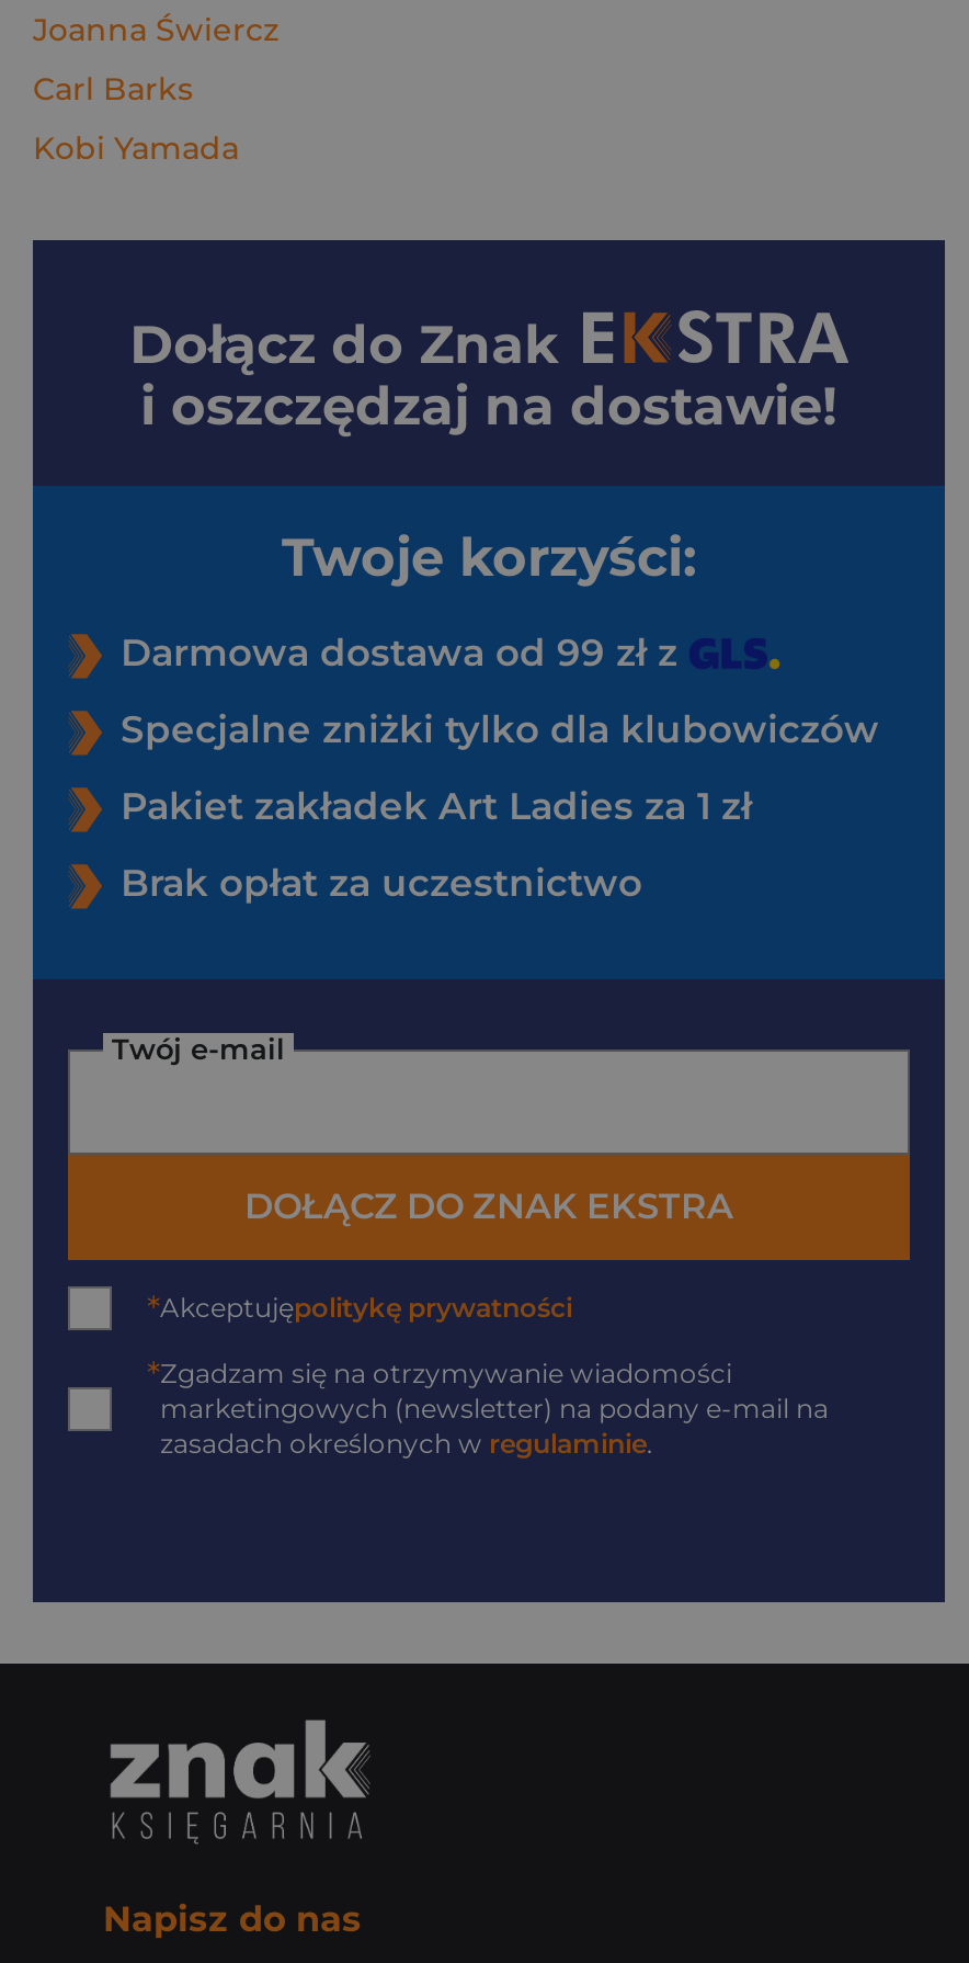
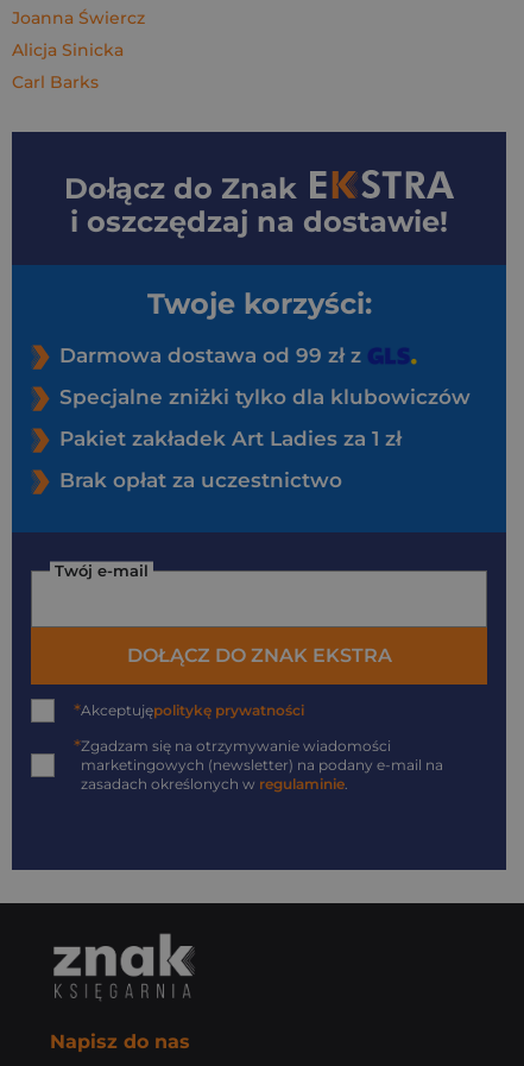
none -> [12,39,124,61] Alicja Sinicka
moved [33,69,193,109] -> [12,71,99,93]: Carl Barks
[33,128,239,168] Kobi Yamada -> none

